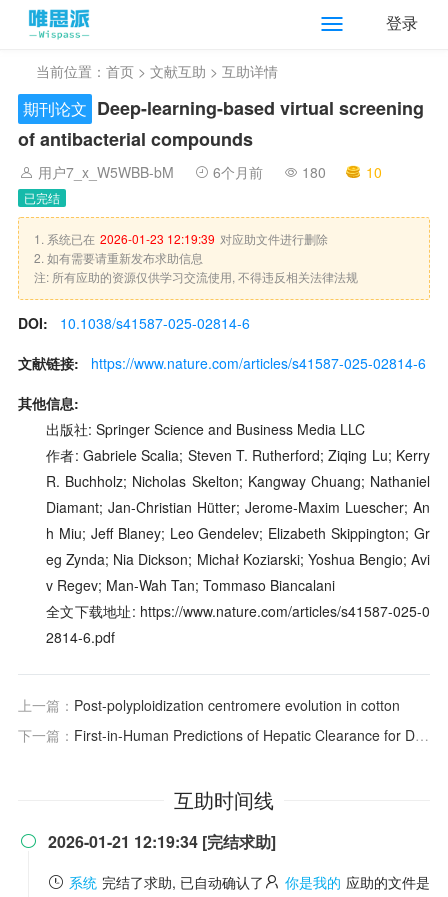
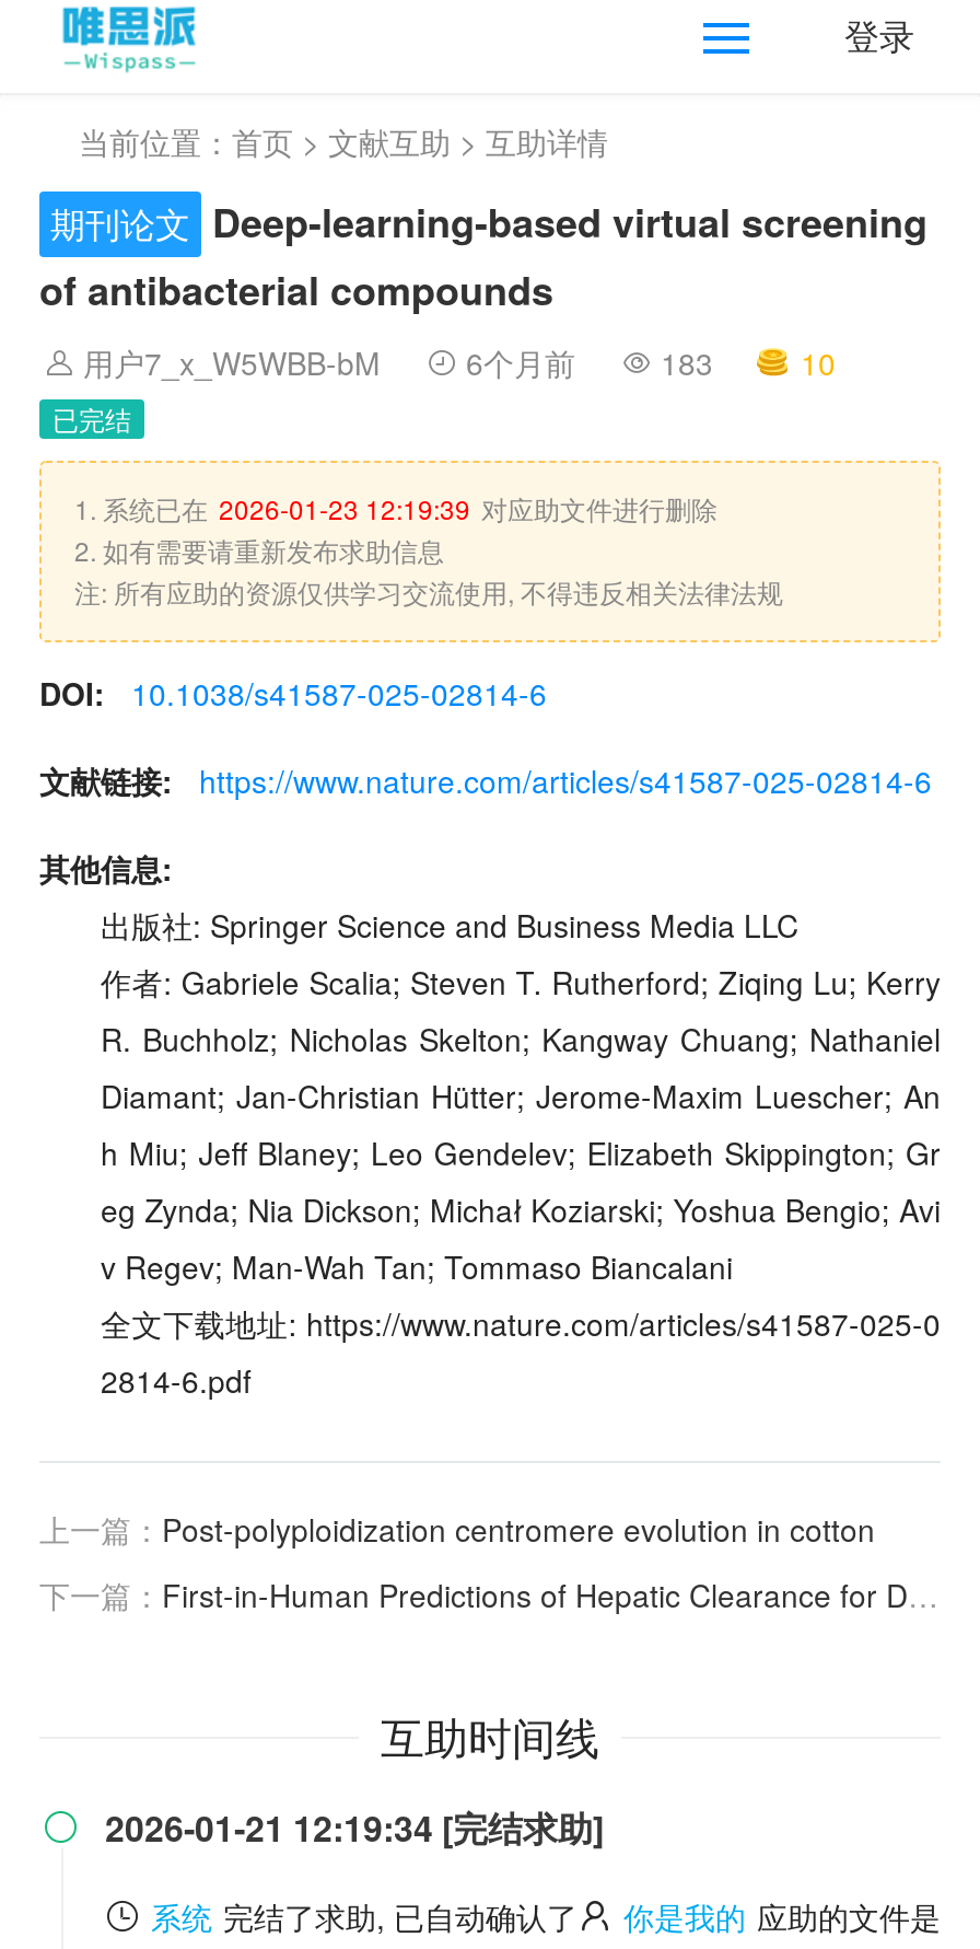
[38,162,382,182] 用户7_x_W5WBB-bM 6个月前 180 10 -> [83,340,836,384] 用户7_x_W5WBB-bM 6个月前 183 10

